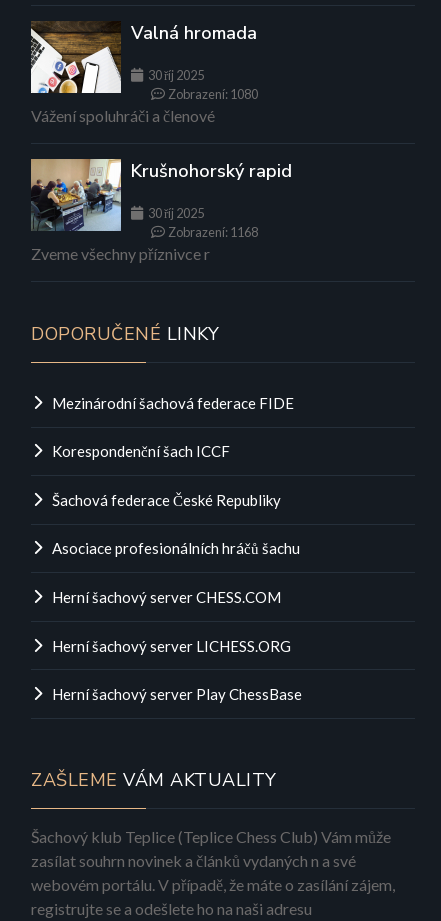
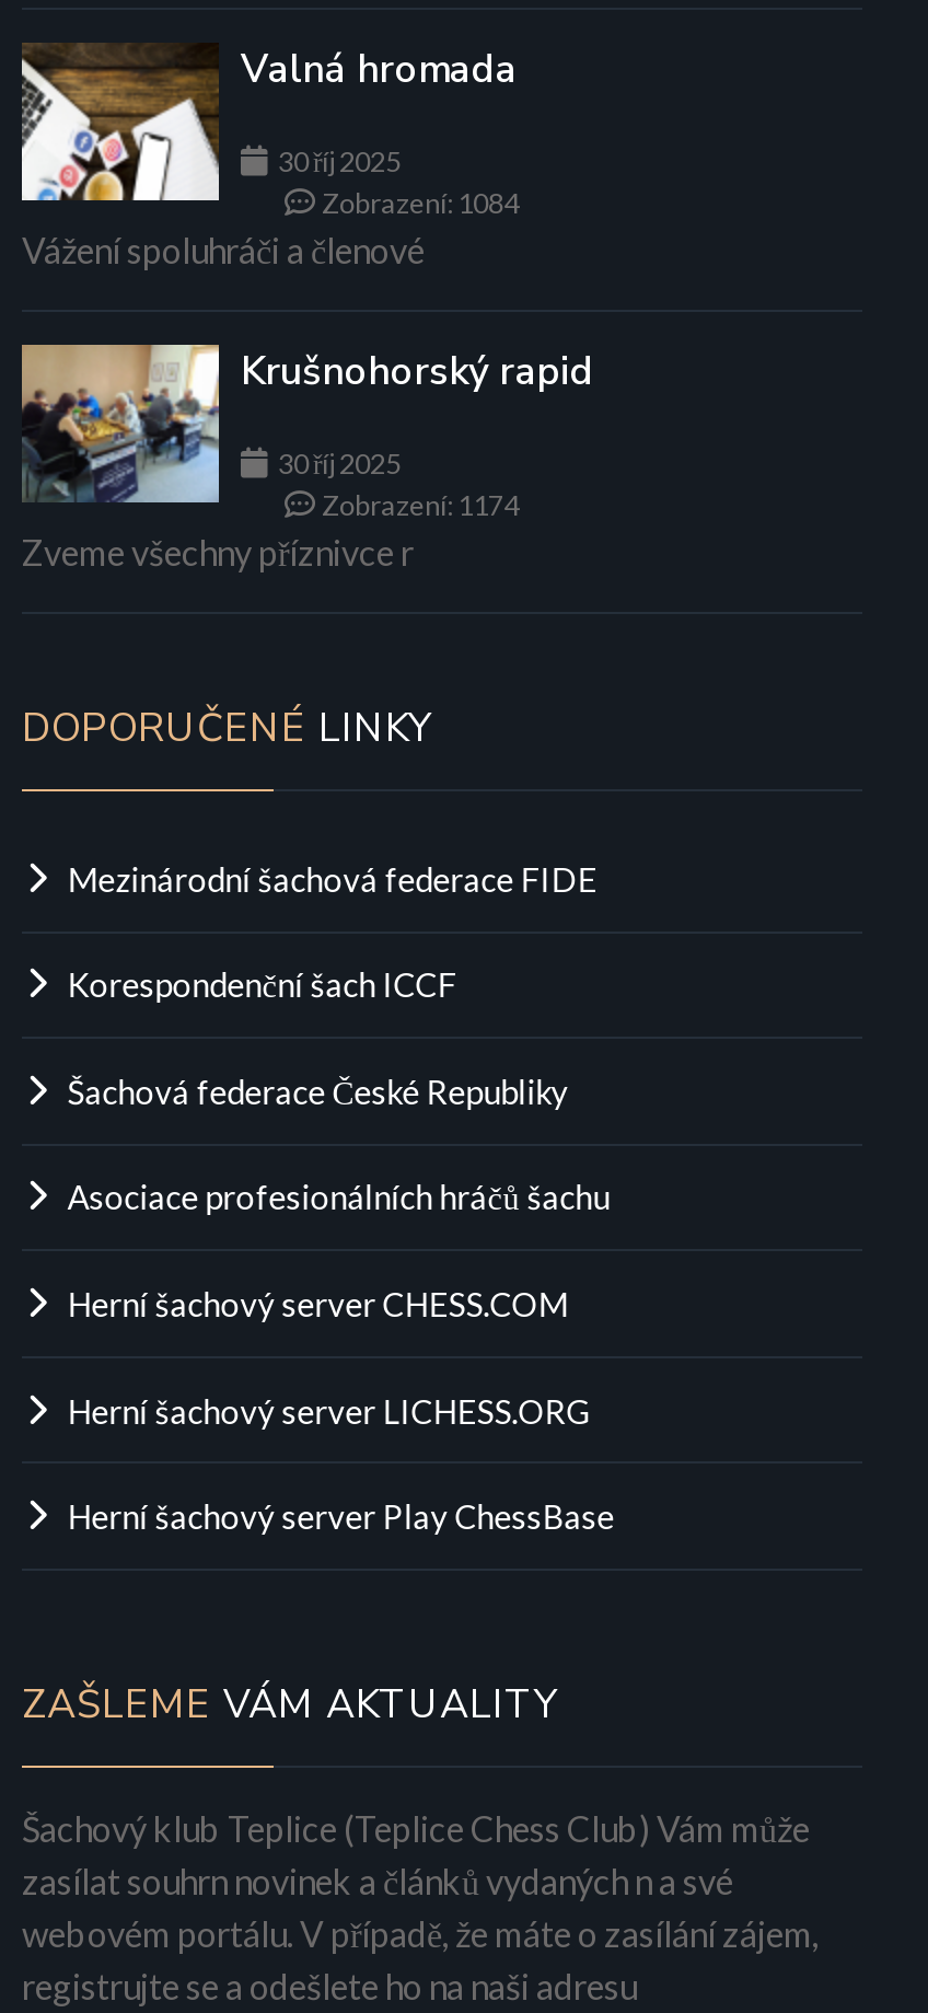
[168,86,258,102] Zobrazení: 1080 -> [322,185,519,220] Zobrazení: 1084
[168,224,258,240] Zobrazení: 1168 -> [322,487,519,522] Zobrazení: 1174

